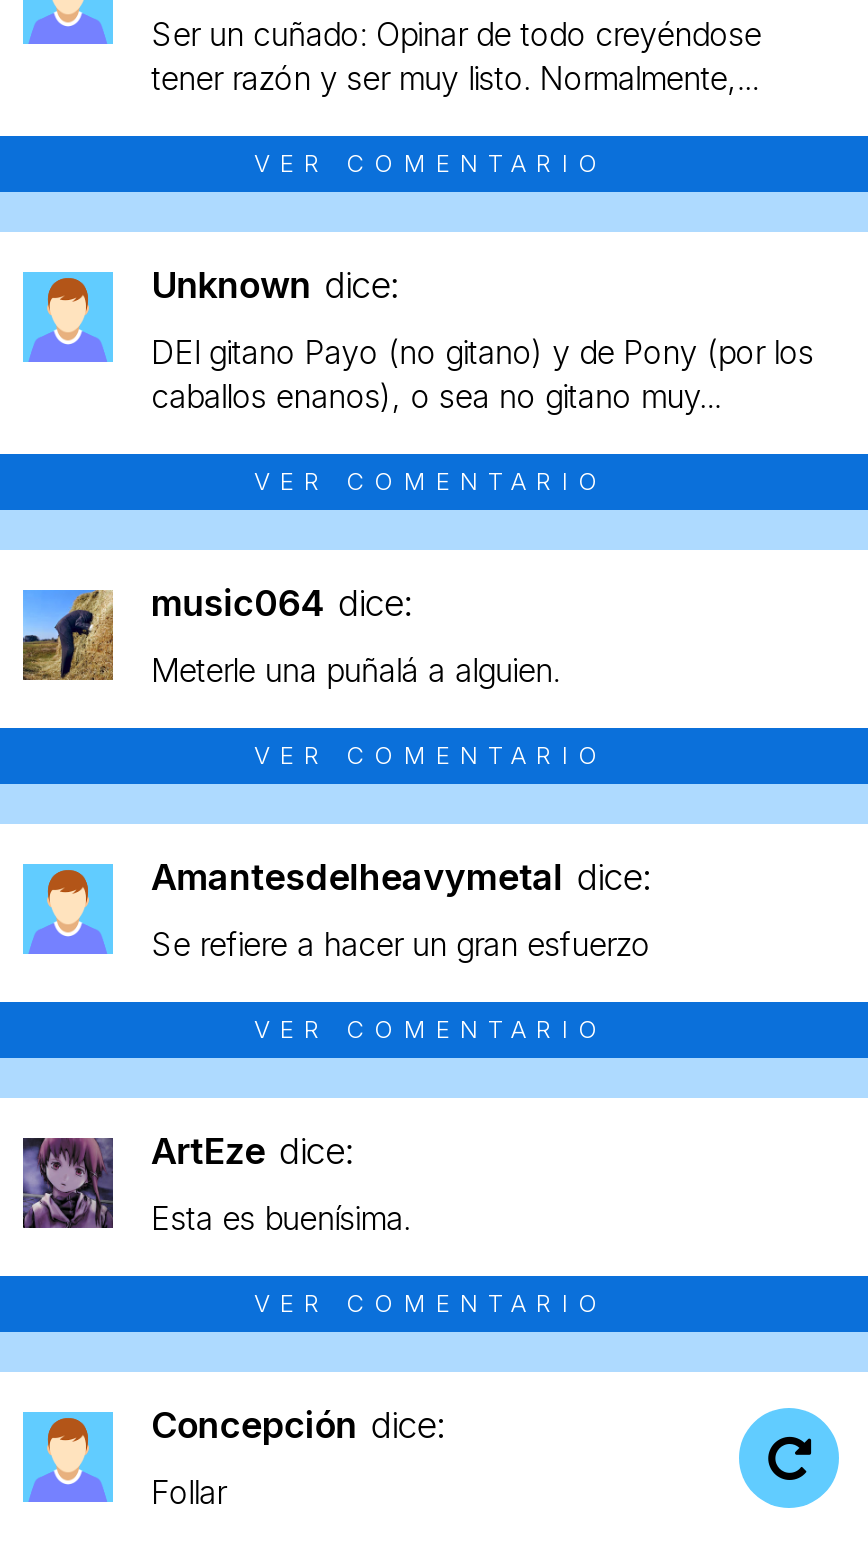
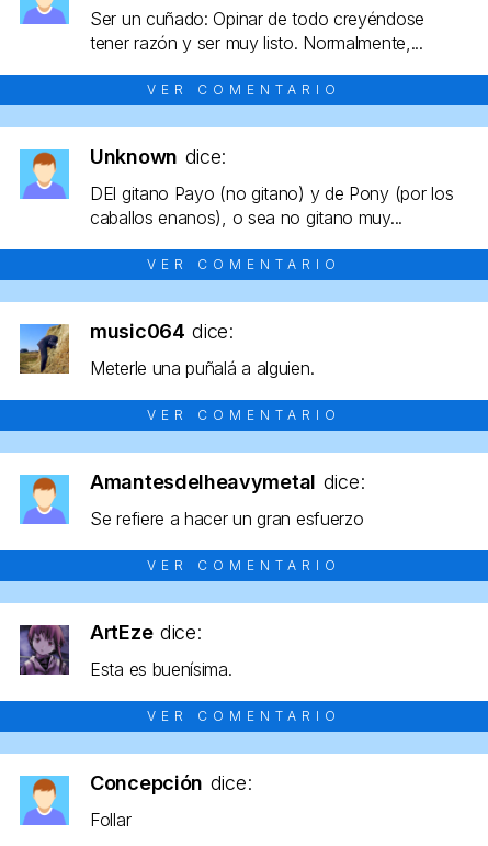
[737,1406,841,1510] [image] -> none

